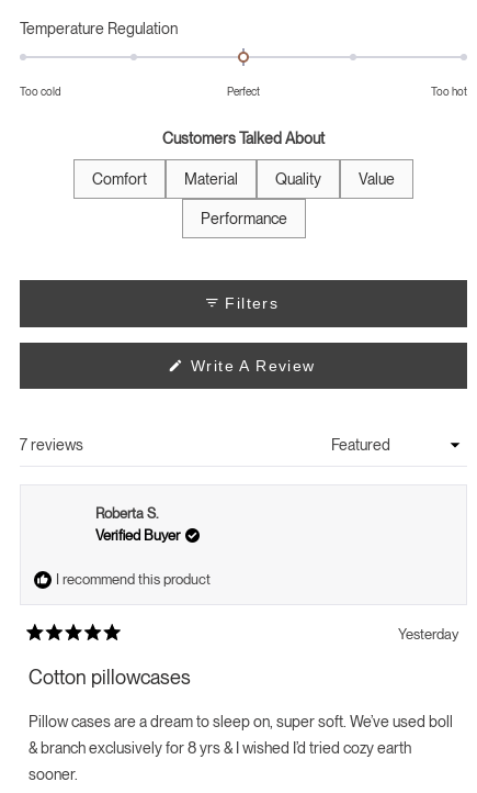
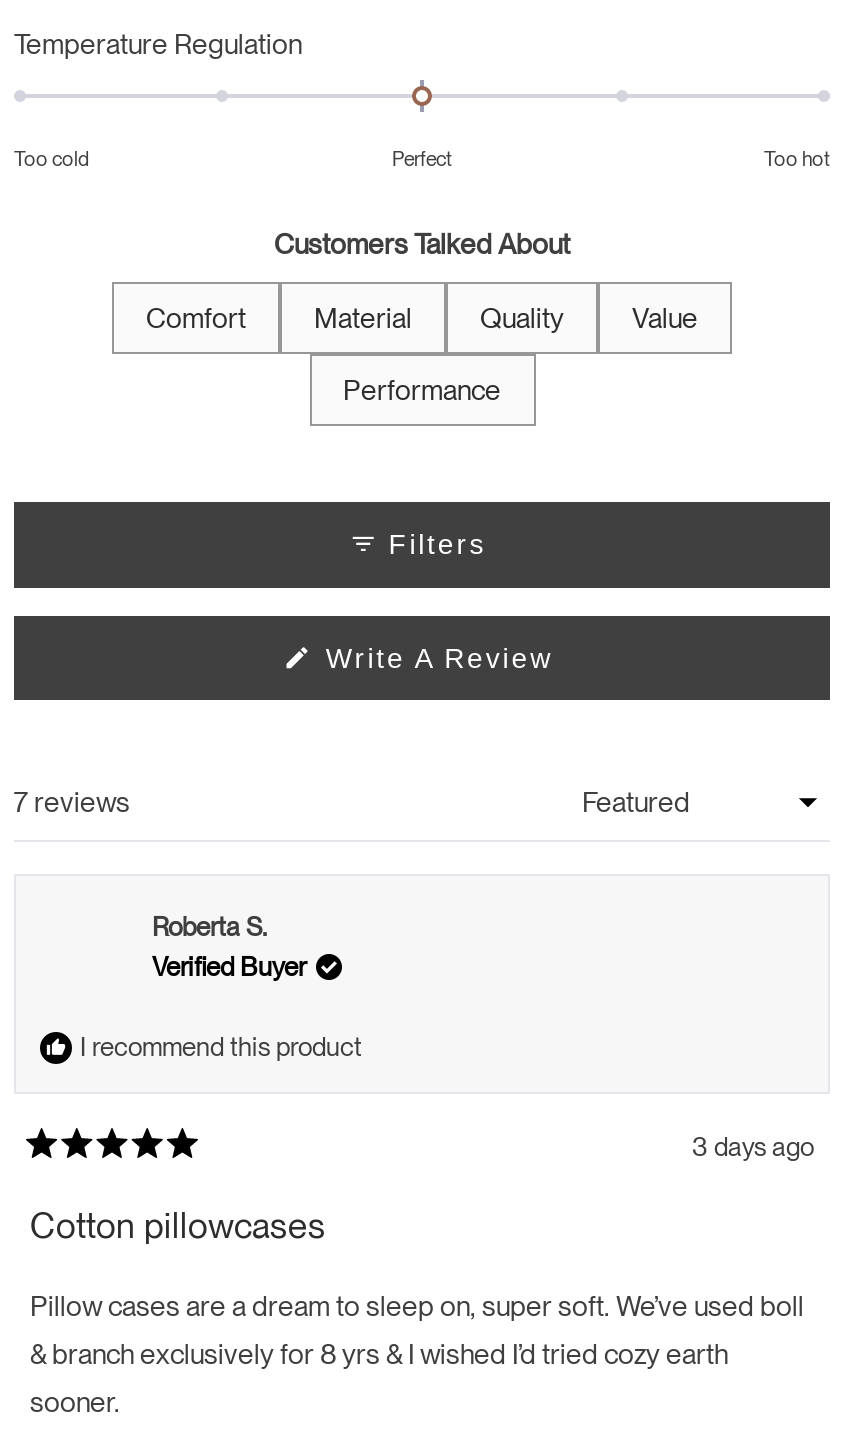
[398,626,458,642] Yesterday -> [692,1132,814,1162] 3 days ago

